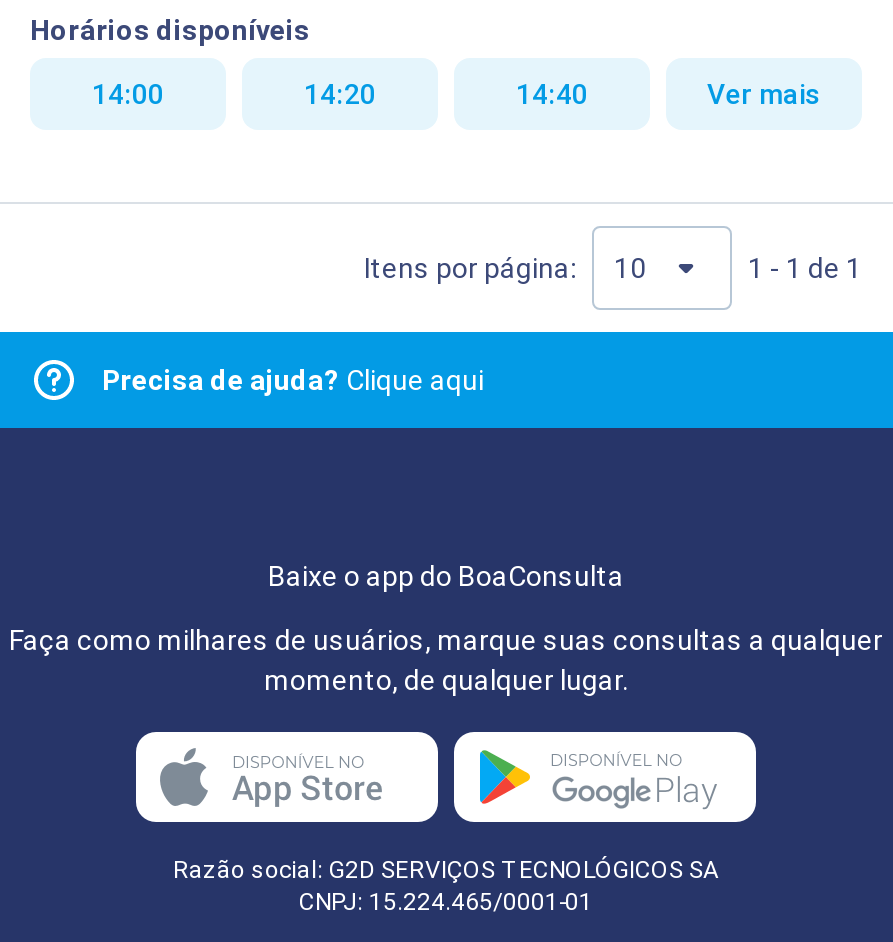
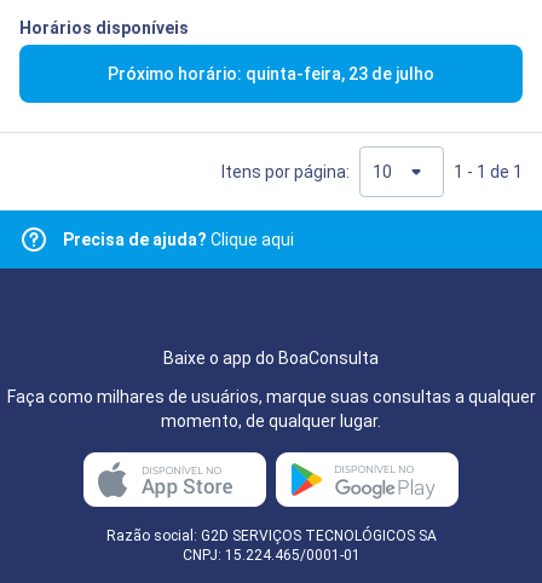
[92,78,821,110] 14:00 | 14:20 | 14:40 | Ver mais -> [108,64,434,83] Próximo horário: quinta-feira, 23 de julho

